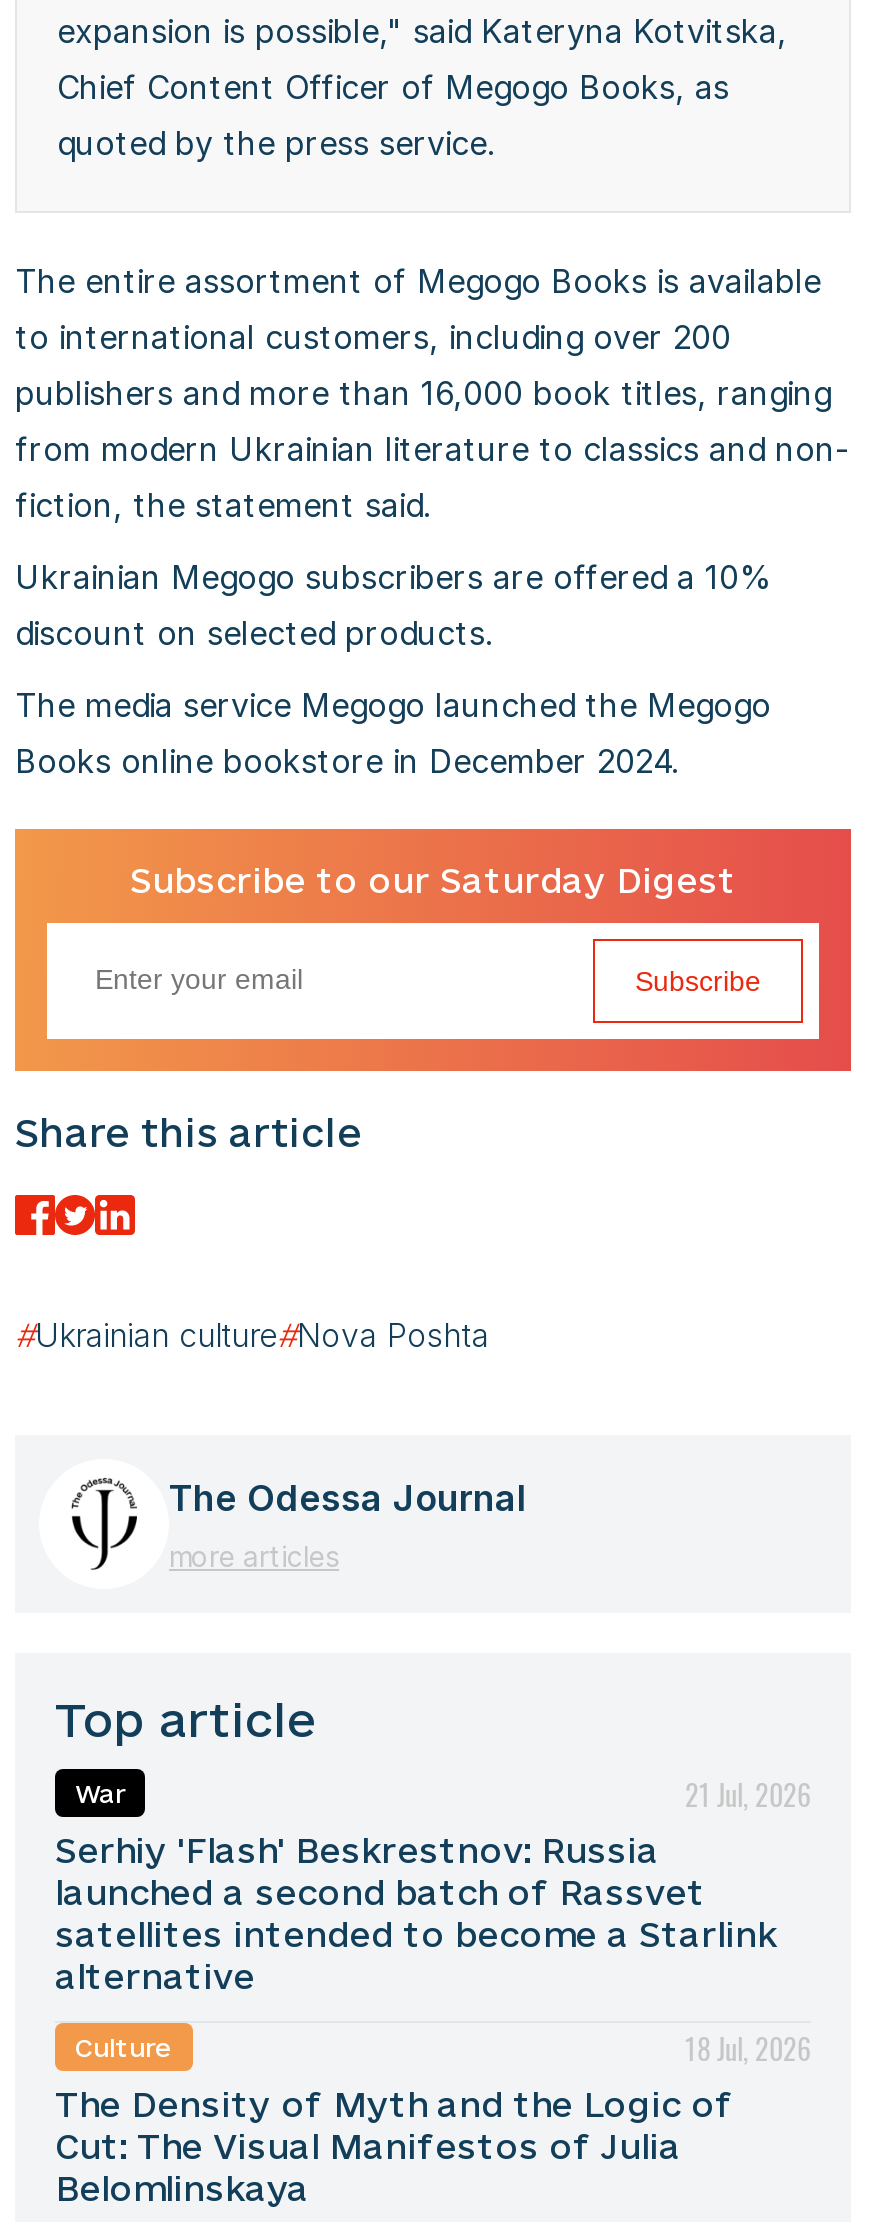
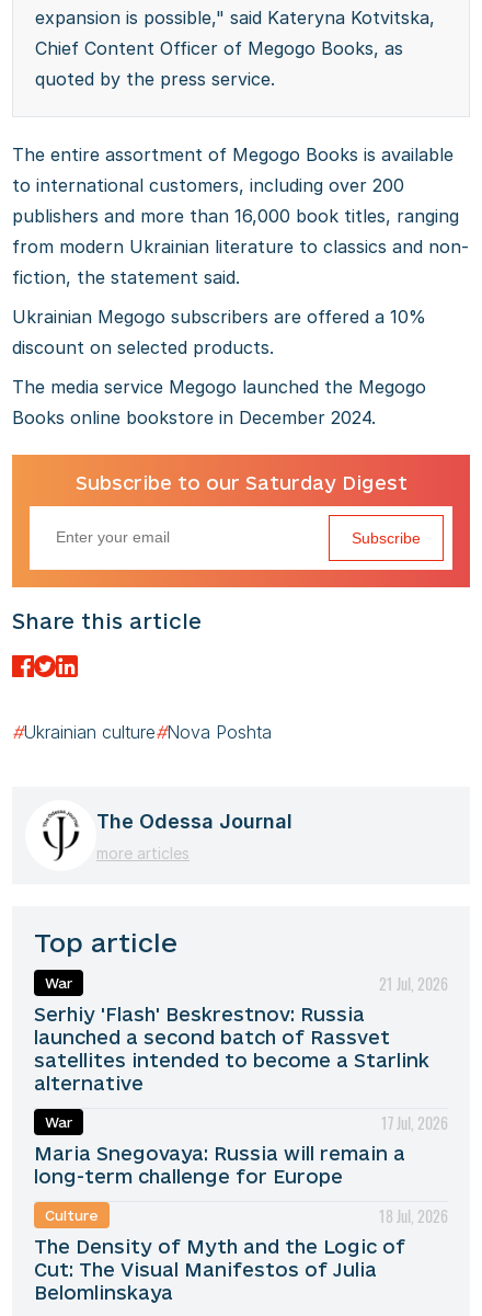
none -> [34,1111,448,1187] War | 17 Jul, 2026 | Maria Snegovaya: Russia will remain a | long-term challenge for Europe

